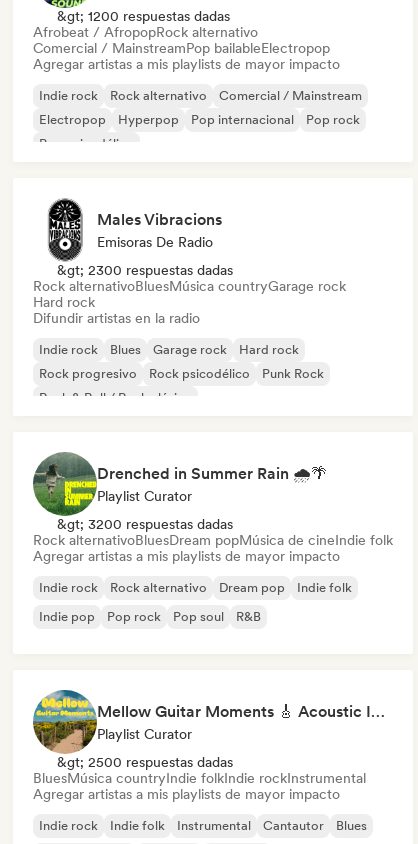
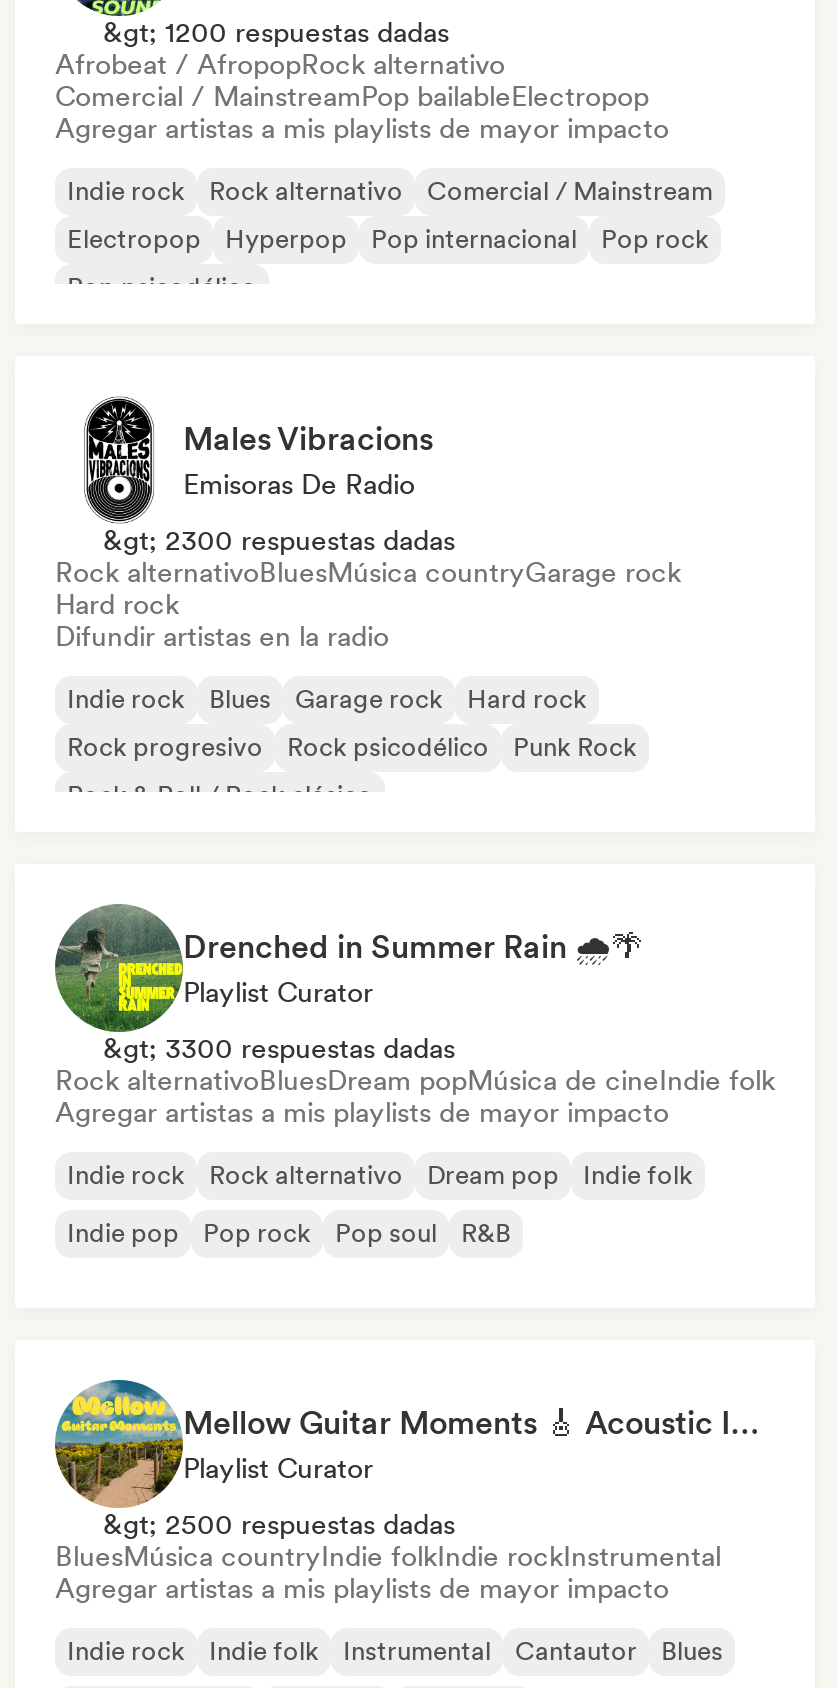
[57,516,233,532] &gt; 3200 respuestas dadas -> [103,1032,455,1064] &gt; 3300 respuestas dadas

